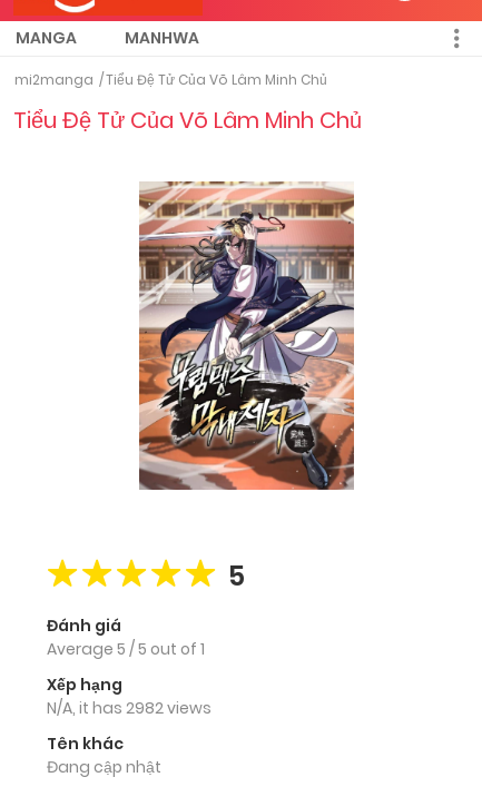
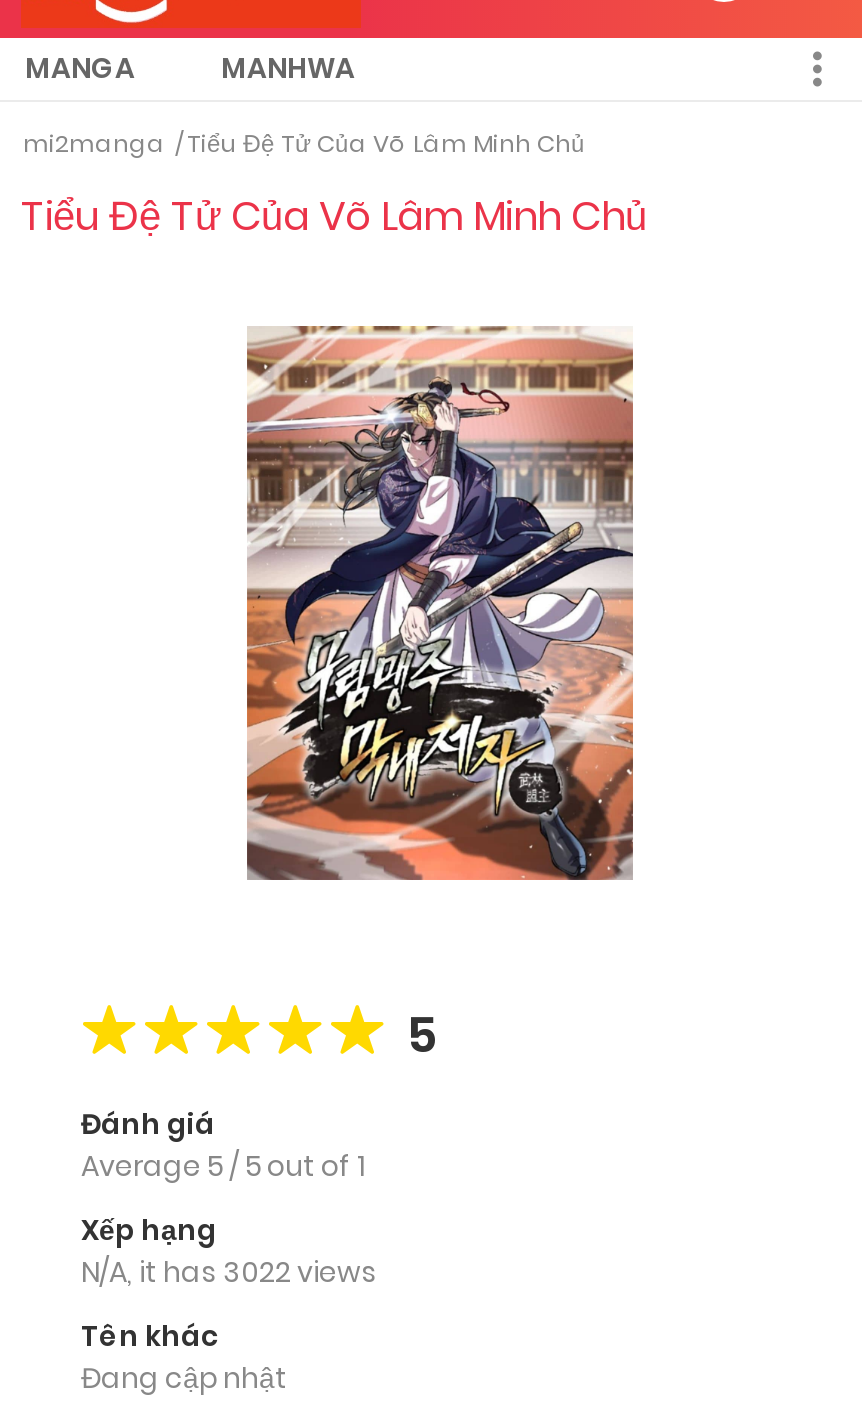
[47,697,212,720] N/A, it has 2982 views -> [81,1253,377,1293] N/A, it has 3022 views

